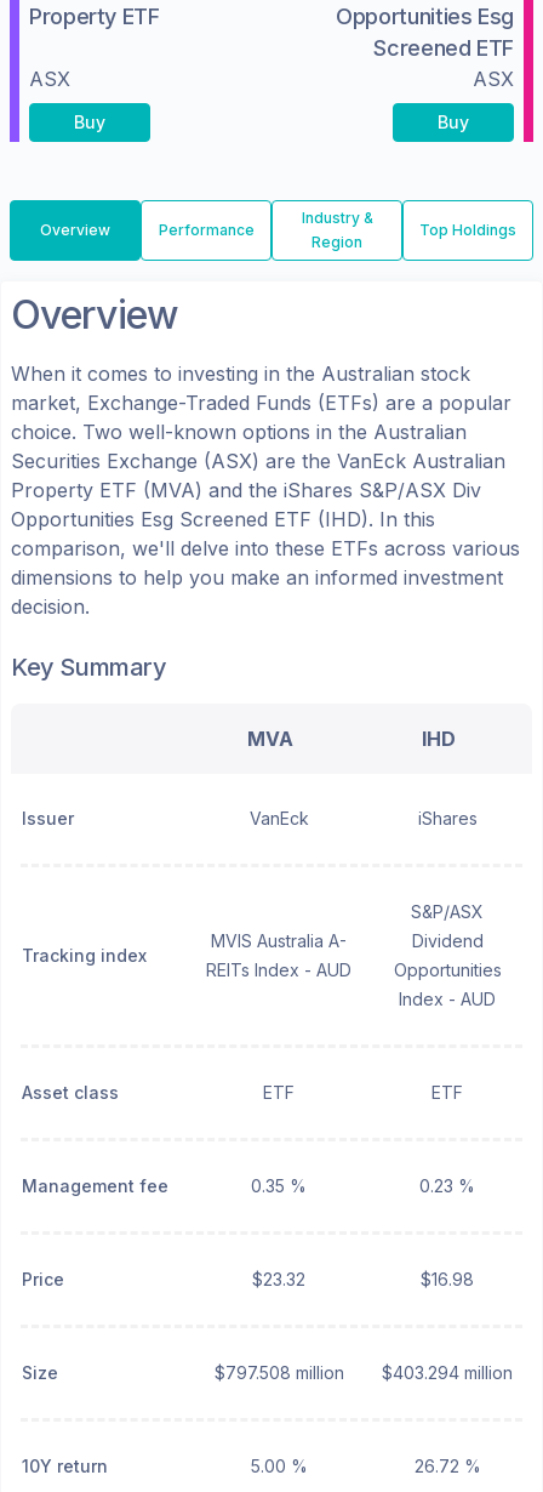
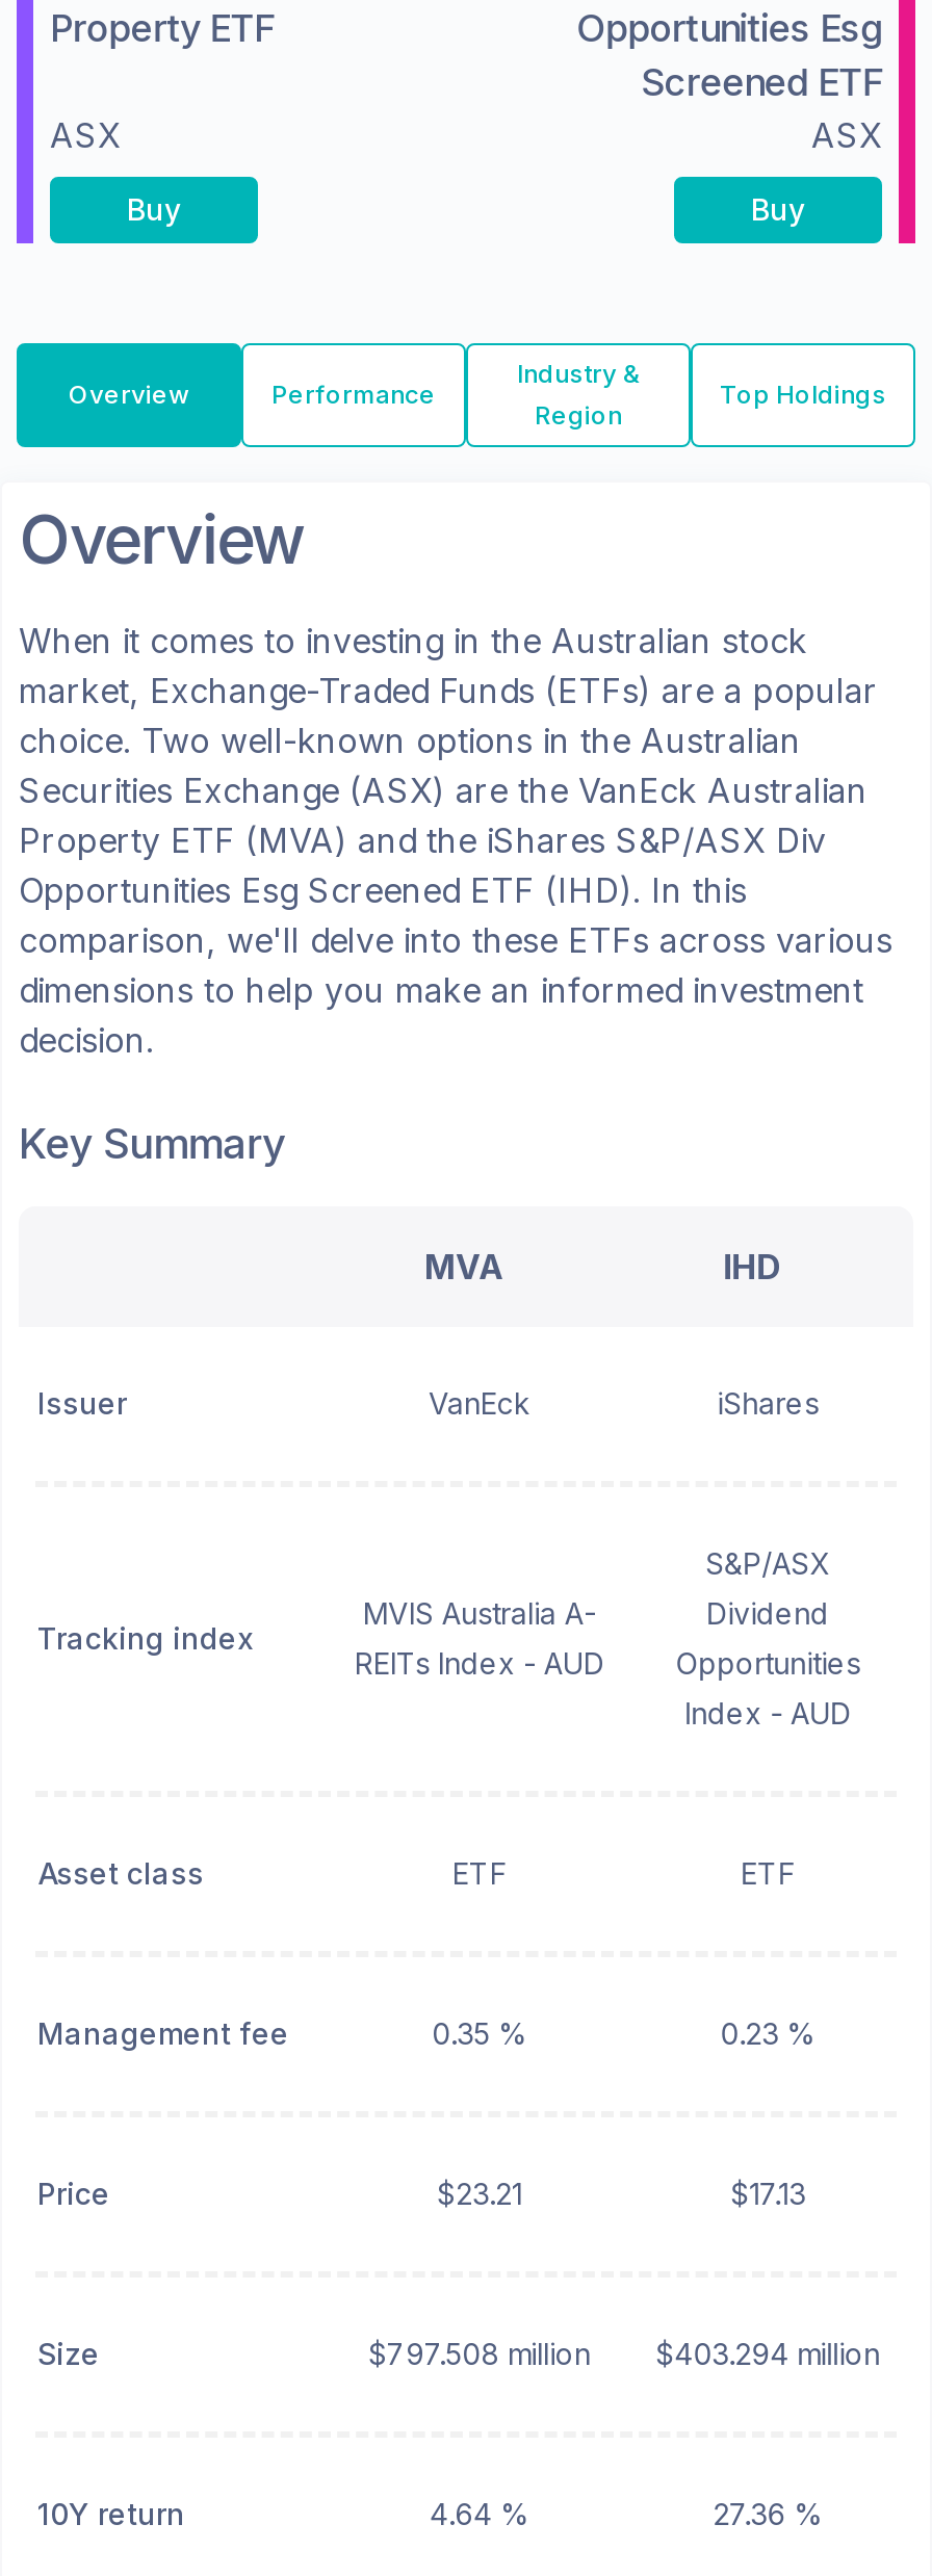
[253,1269,306,1289] $23.32 -> [437,2176,522,2211] $23.21
[421,1269,474,1289] $16.98 -> [731,2176,806,2211] $17.13
[251,1456,308,1476] 5.00 % -> [430,2496,529,2531] 4.64 %
[414,1456,481,1476] 26.72 % -> [713,2496,823,2531] 27.36 %

